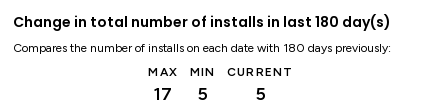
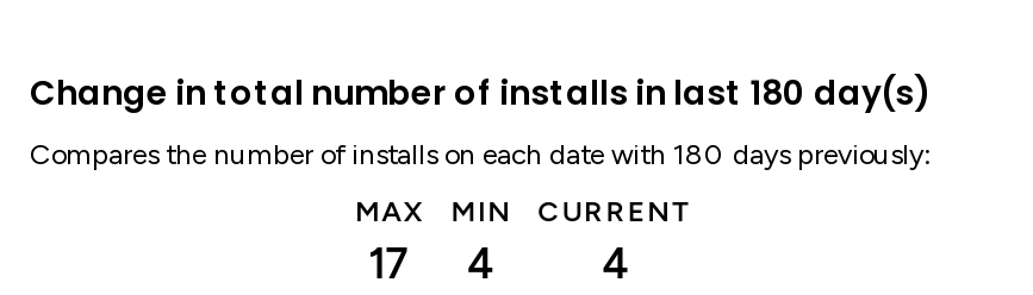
[154,83,208,105] 17 5 -> [369,238,496,290] 17 4
[255,83,266,105] 5 -> [602,238,631,290] 4

